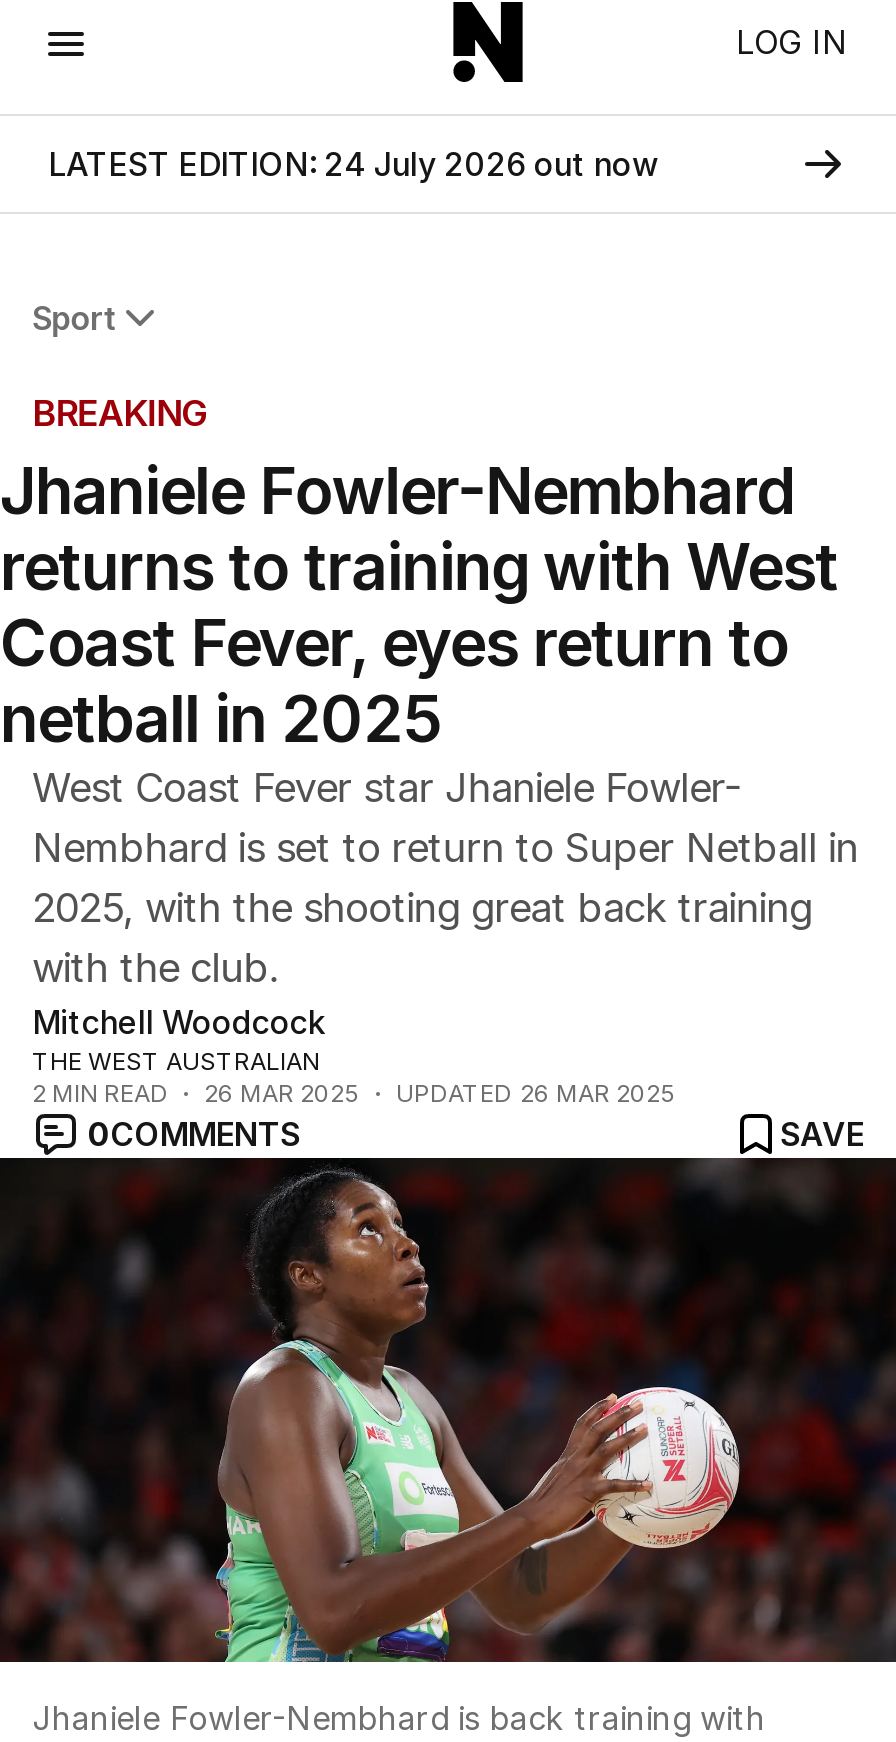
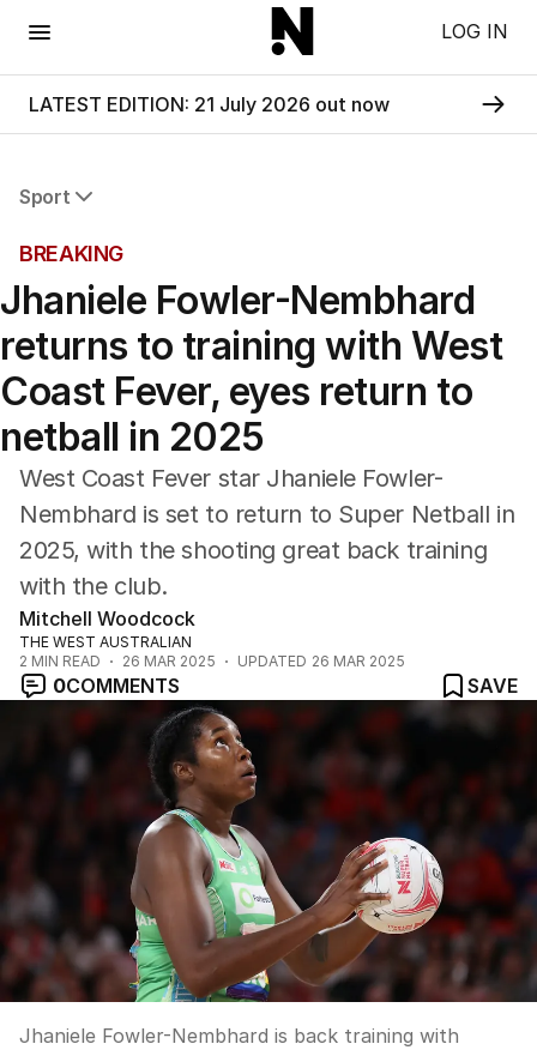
[48,144,658,184] LATEST EDITION: 24 July 2026 out now -> [29,92,390,116] LATEST EDITION: 21 July 2026 out now

